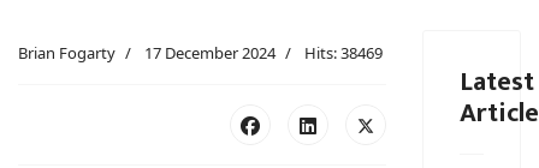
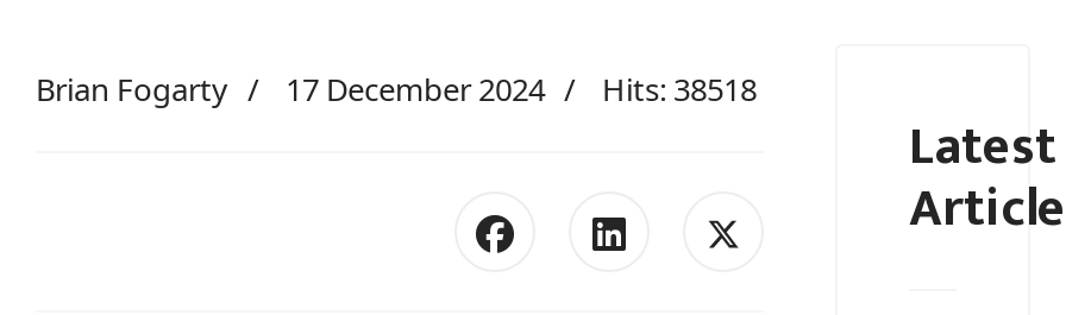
[18,42,383,64] Brian Fogarty 17 December 2024 Hits: 38469 -> [36,68,757,111] Brian Fogarty 17 December 2024 Hits: 38518

